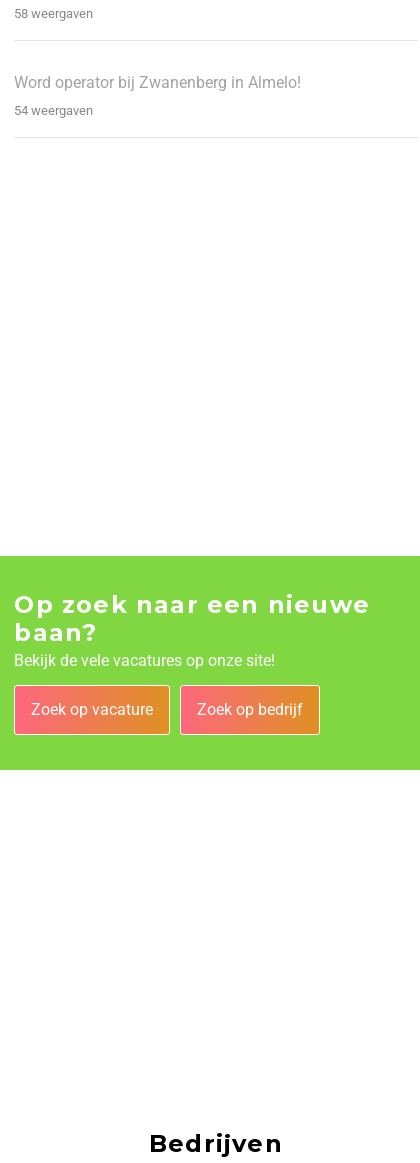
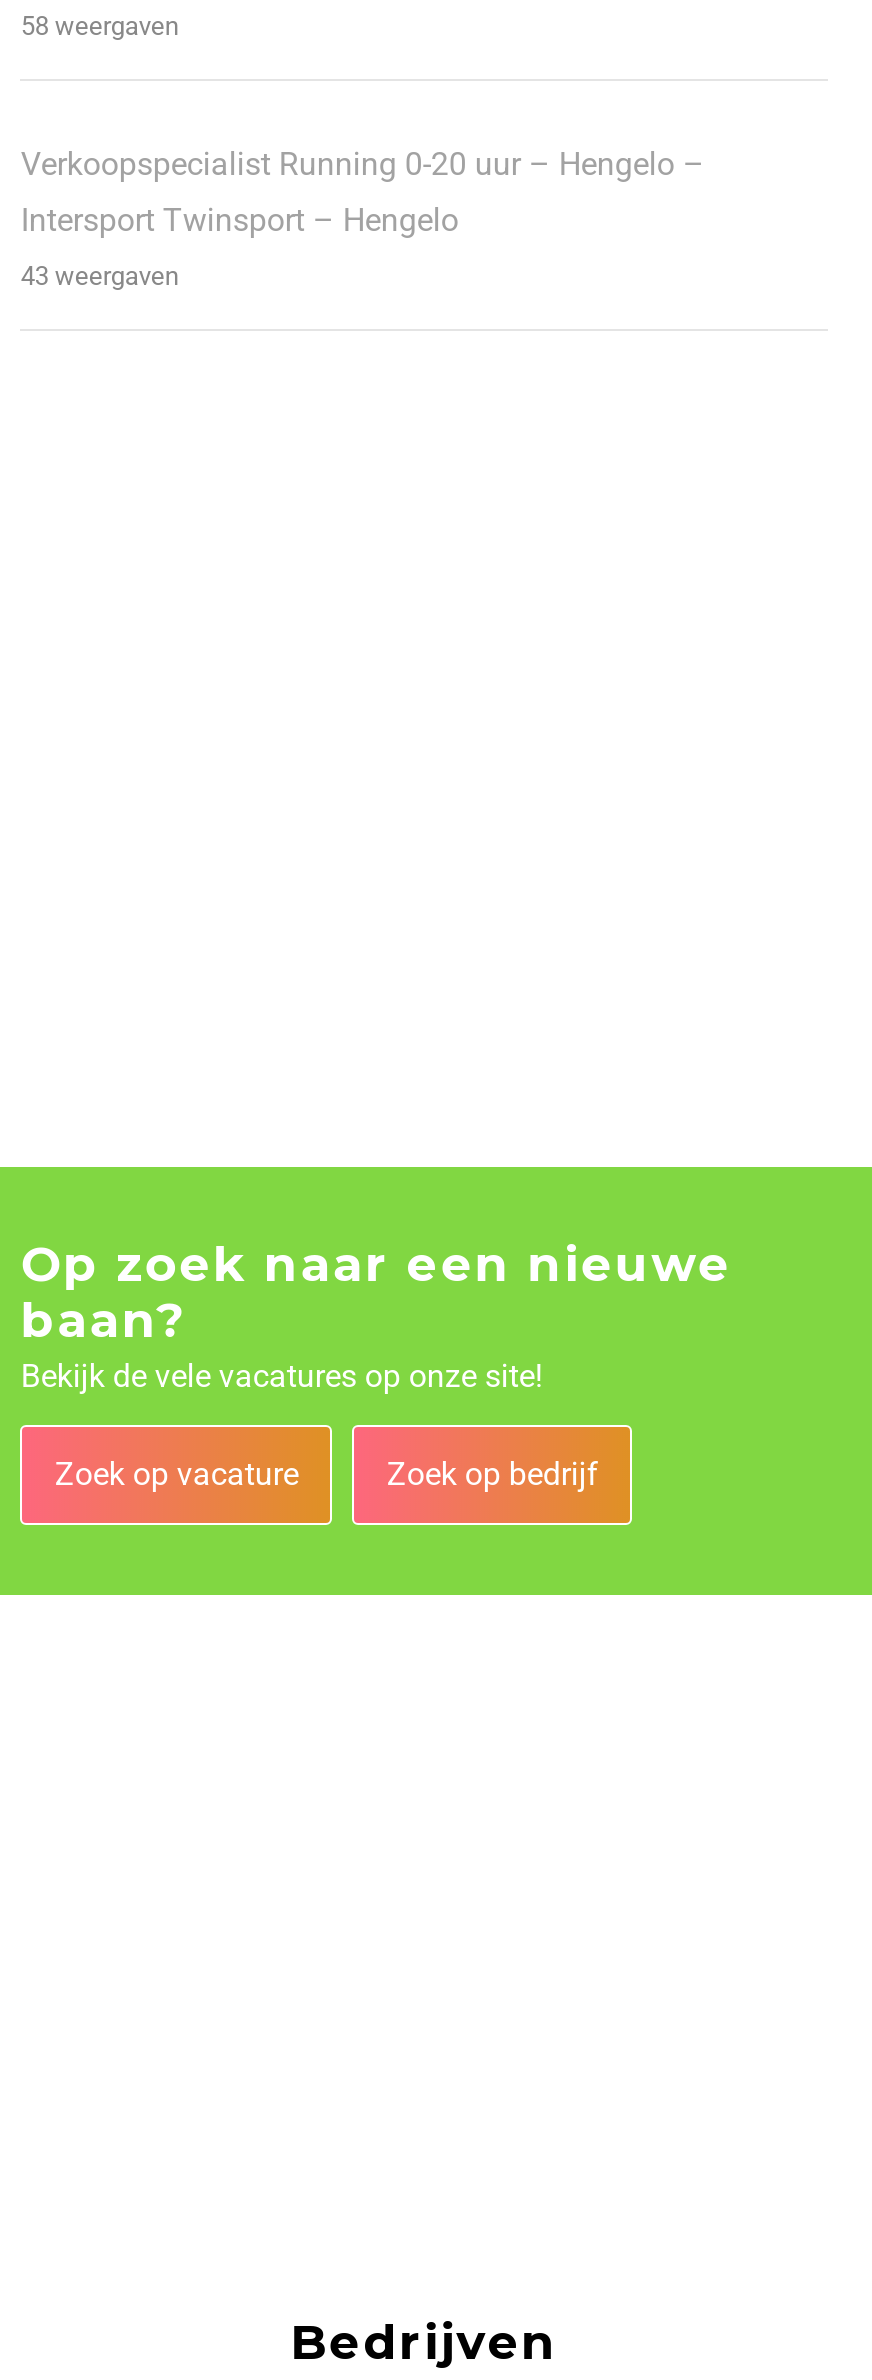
[14,73,301,118] Word operator bij Zwanenberg in Almelo! | 54 weergaven -> [21,145,705,291] Verkoopspecialist Running 0-20 uur – Hengelo – | Intersport Twinsport – Hengelo | 43 weergaven

